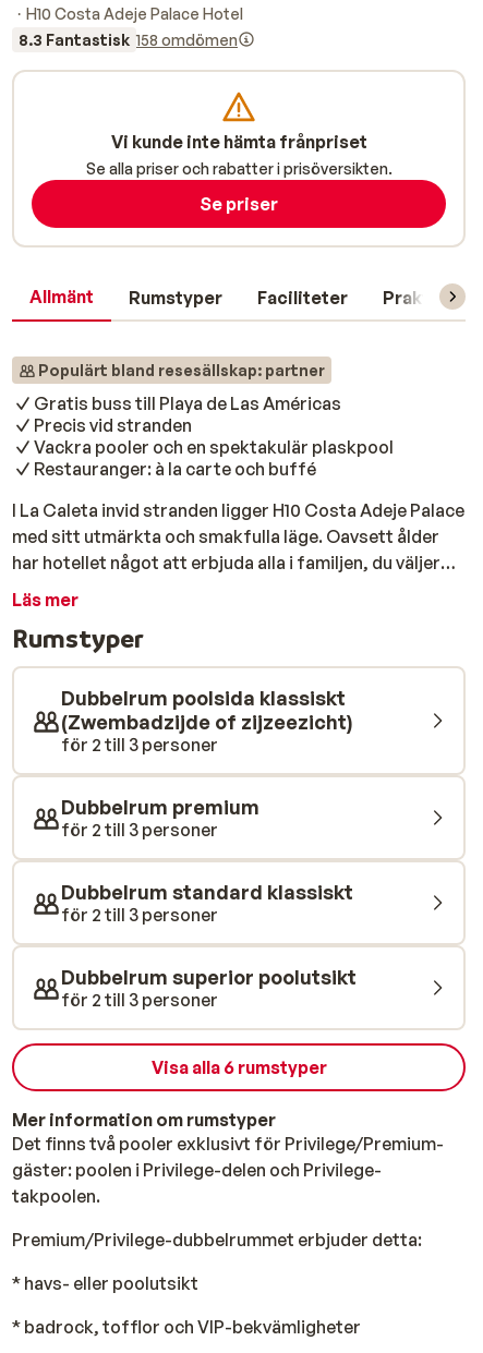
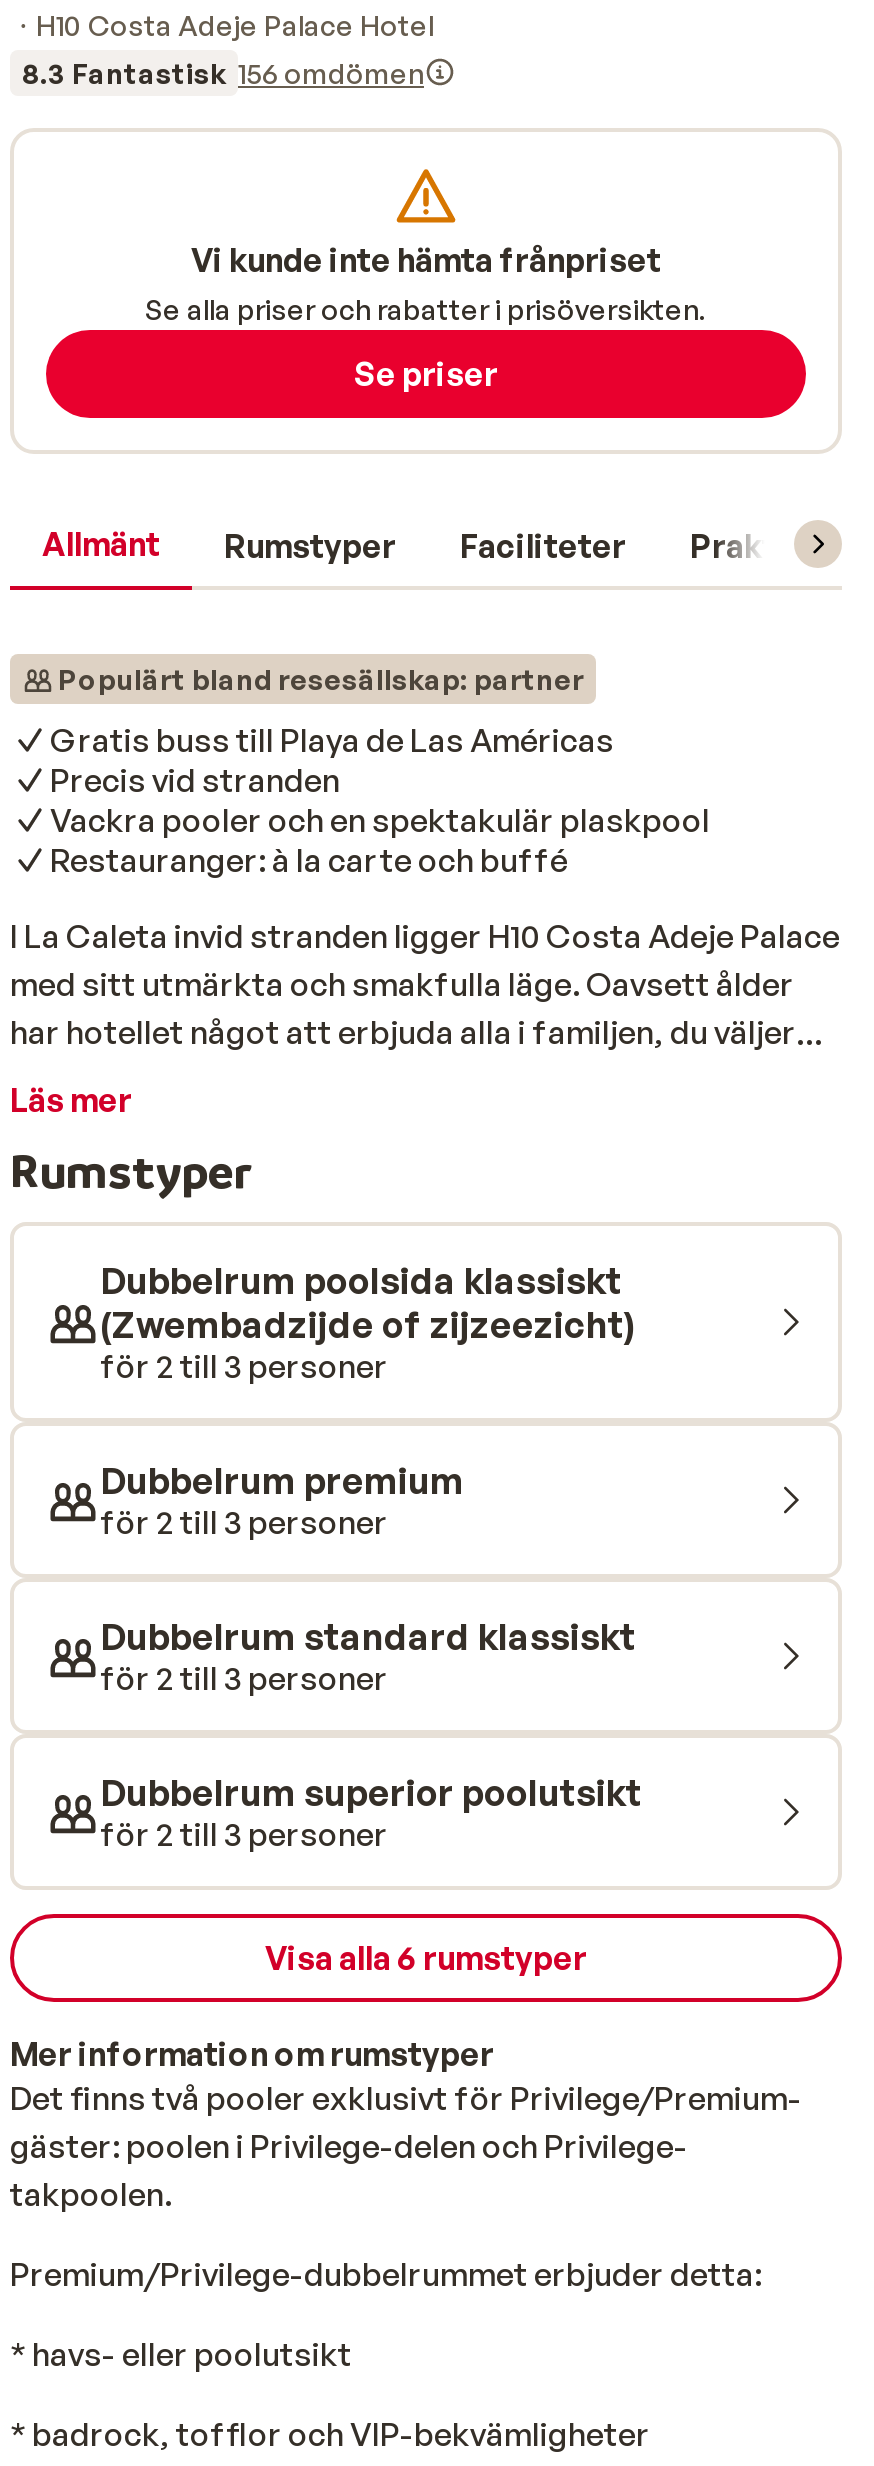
[19,30,238,49] 8.3 Fantastisk 158 omdömen -> [22,56,424,90] 8.3 Fantastisk 156 omdömen

